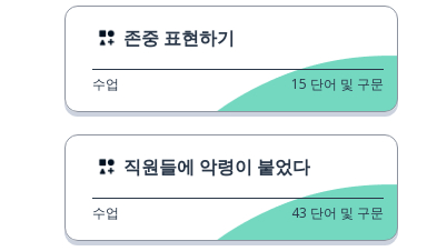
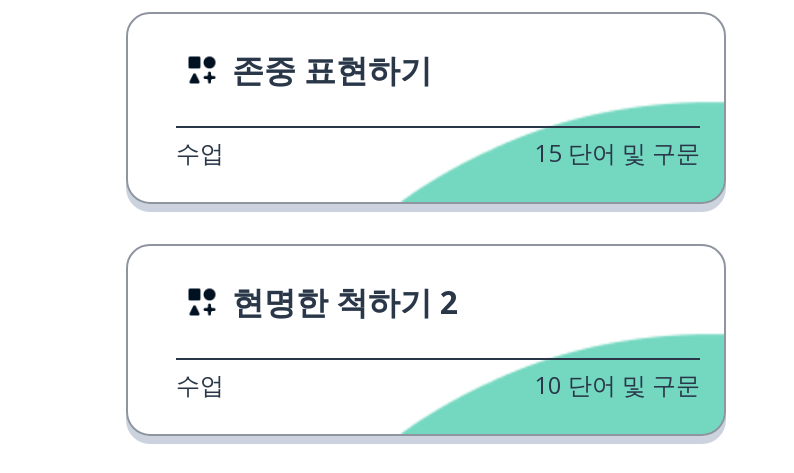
[123,154,310,179] 직원들에 악령이 붙었다 -> [232,280,458,324] 현명한 척하기 2
[291,203,384,222] 43 단어 및 구문 -> [534,368,700,402] 10 단어 및 구문

